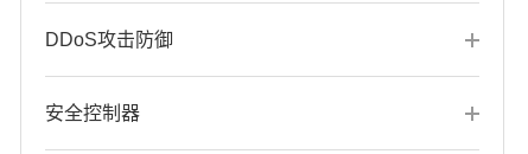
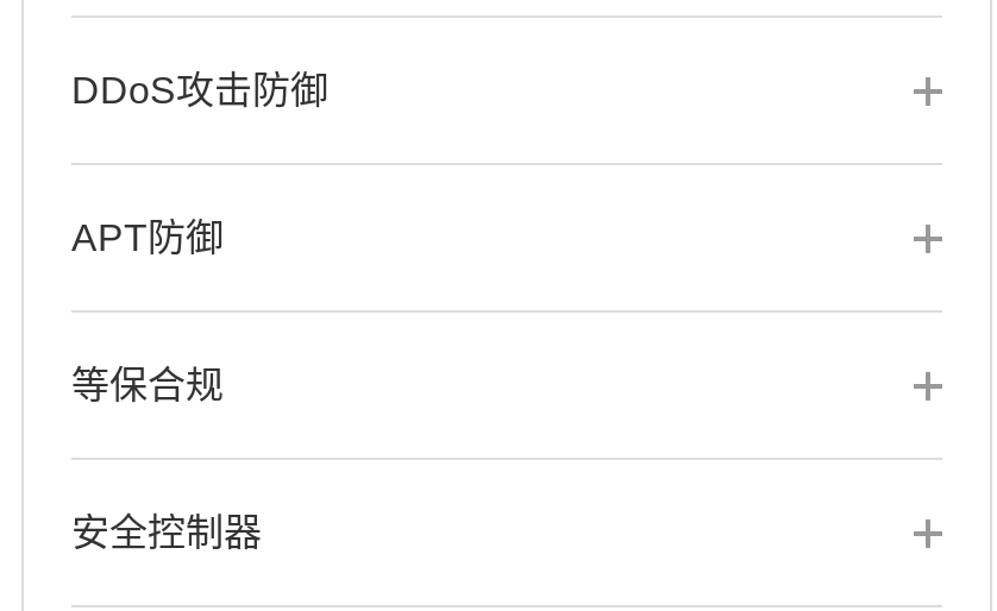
none -> [71,218,224,258] APT防御
none -> [71,365,224,405] 等保合规

